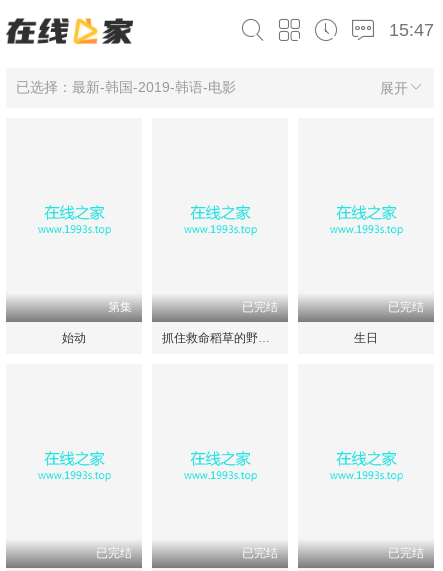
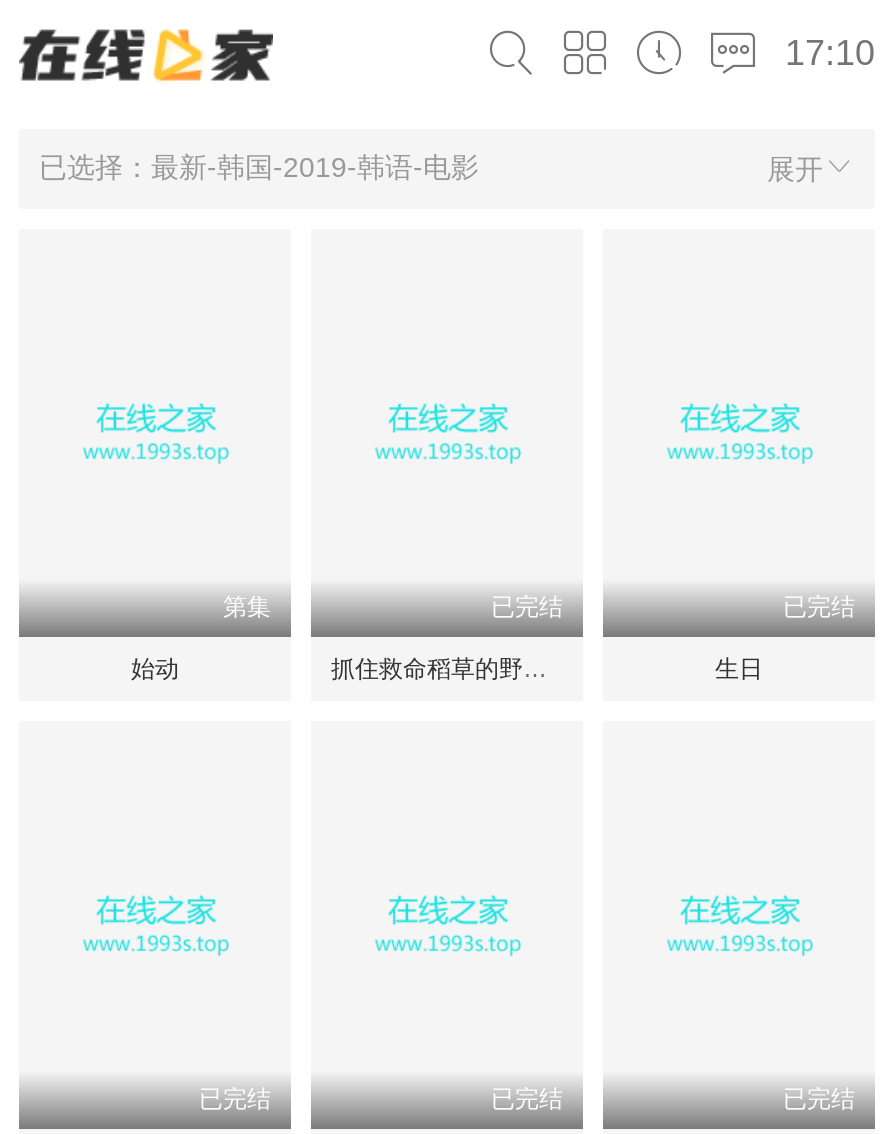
[389,20,434,40] 15:47 -> [785,33,875,73] 17:10

